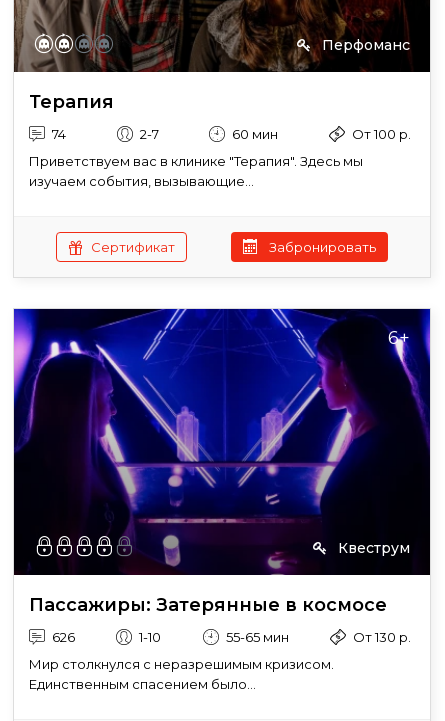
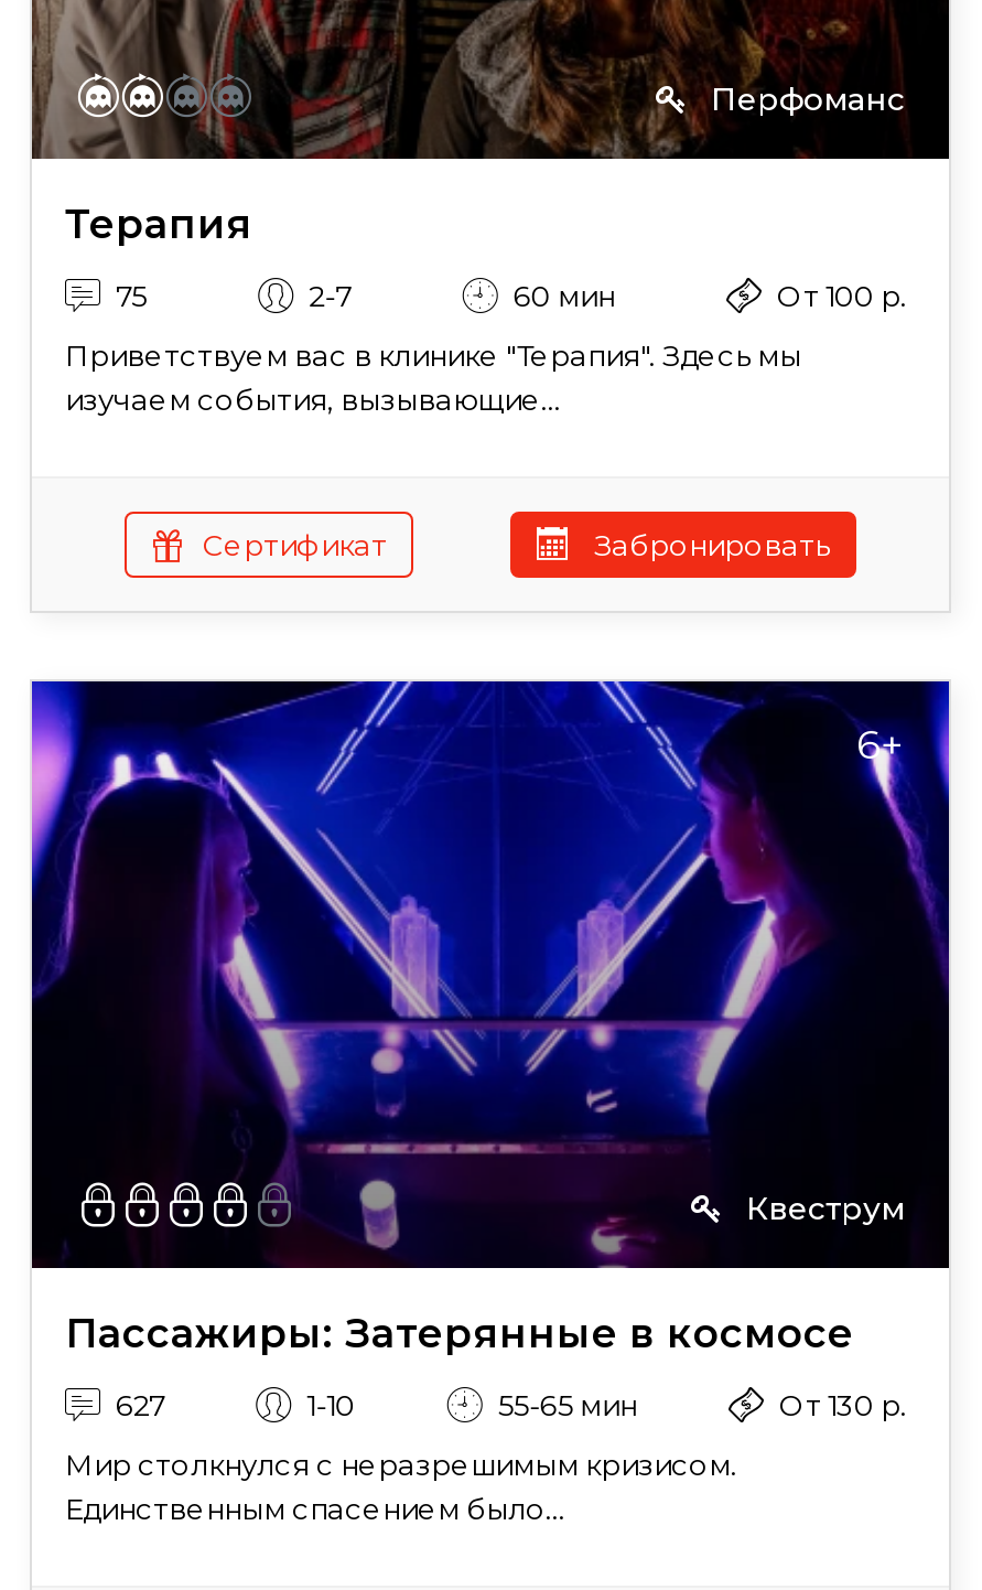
[49,126,66,142] 74 -> [109,278,147,314] 75
[49,629,75,645] 626 -> [109,1388,164,1424] 627

